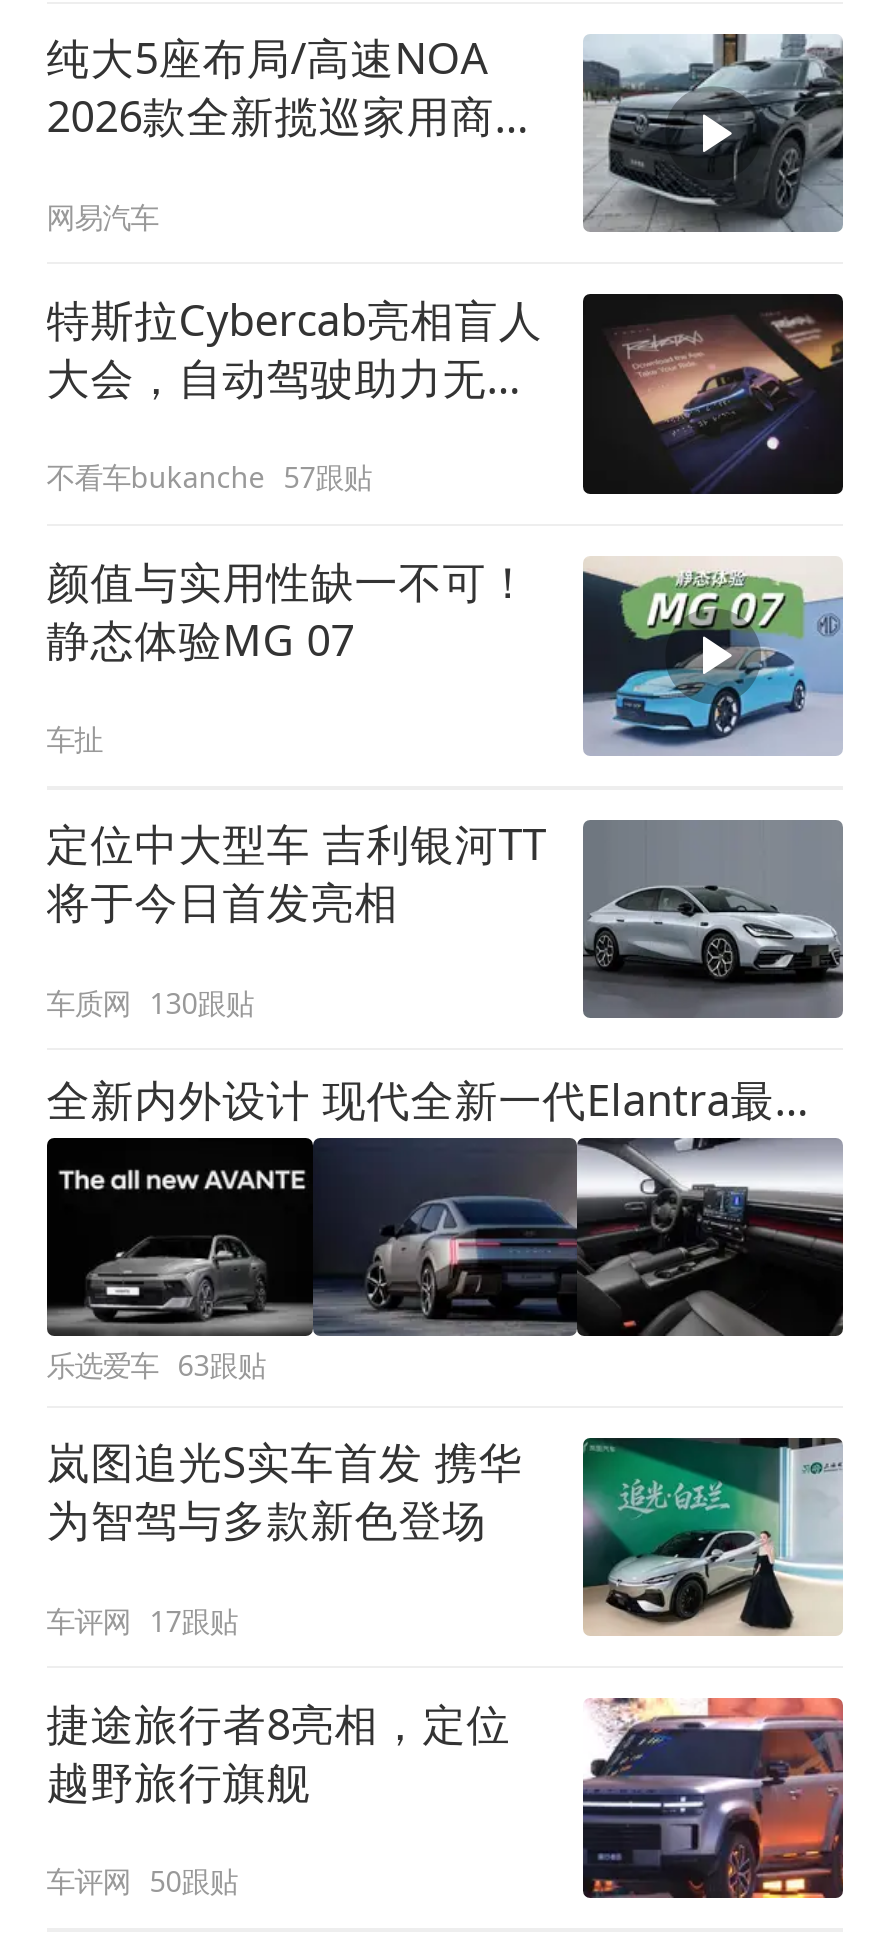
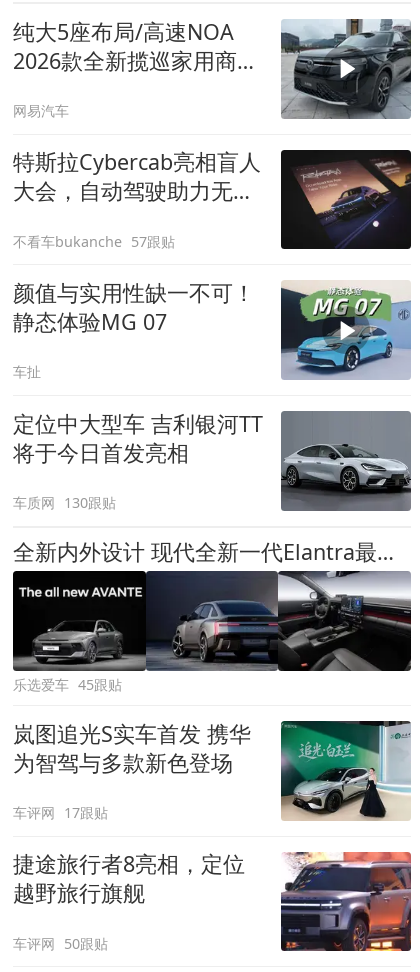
[46,1346,266,1384] 乐选爱车 63跟贴 -> [13,675,122,694] 乐选爱车 45跟贴

